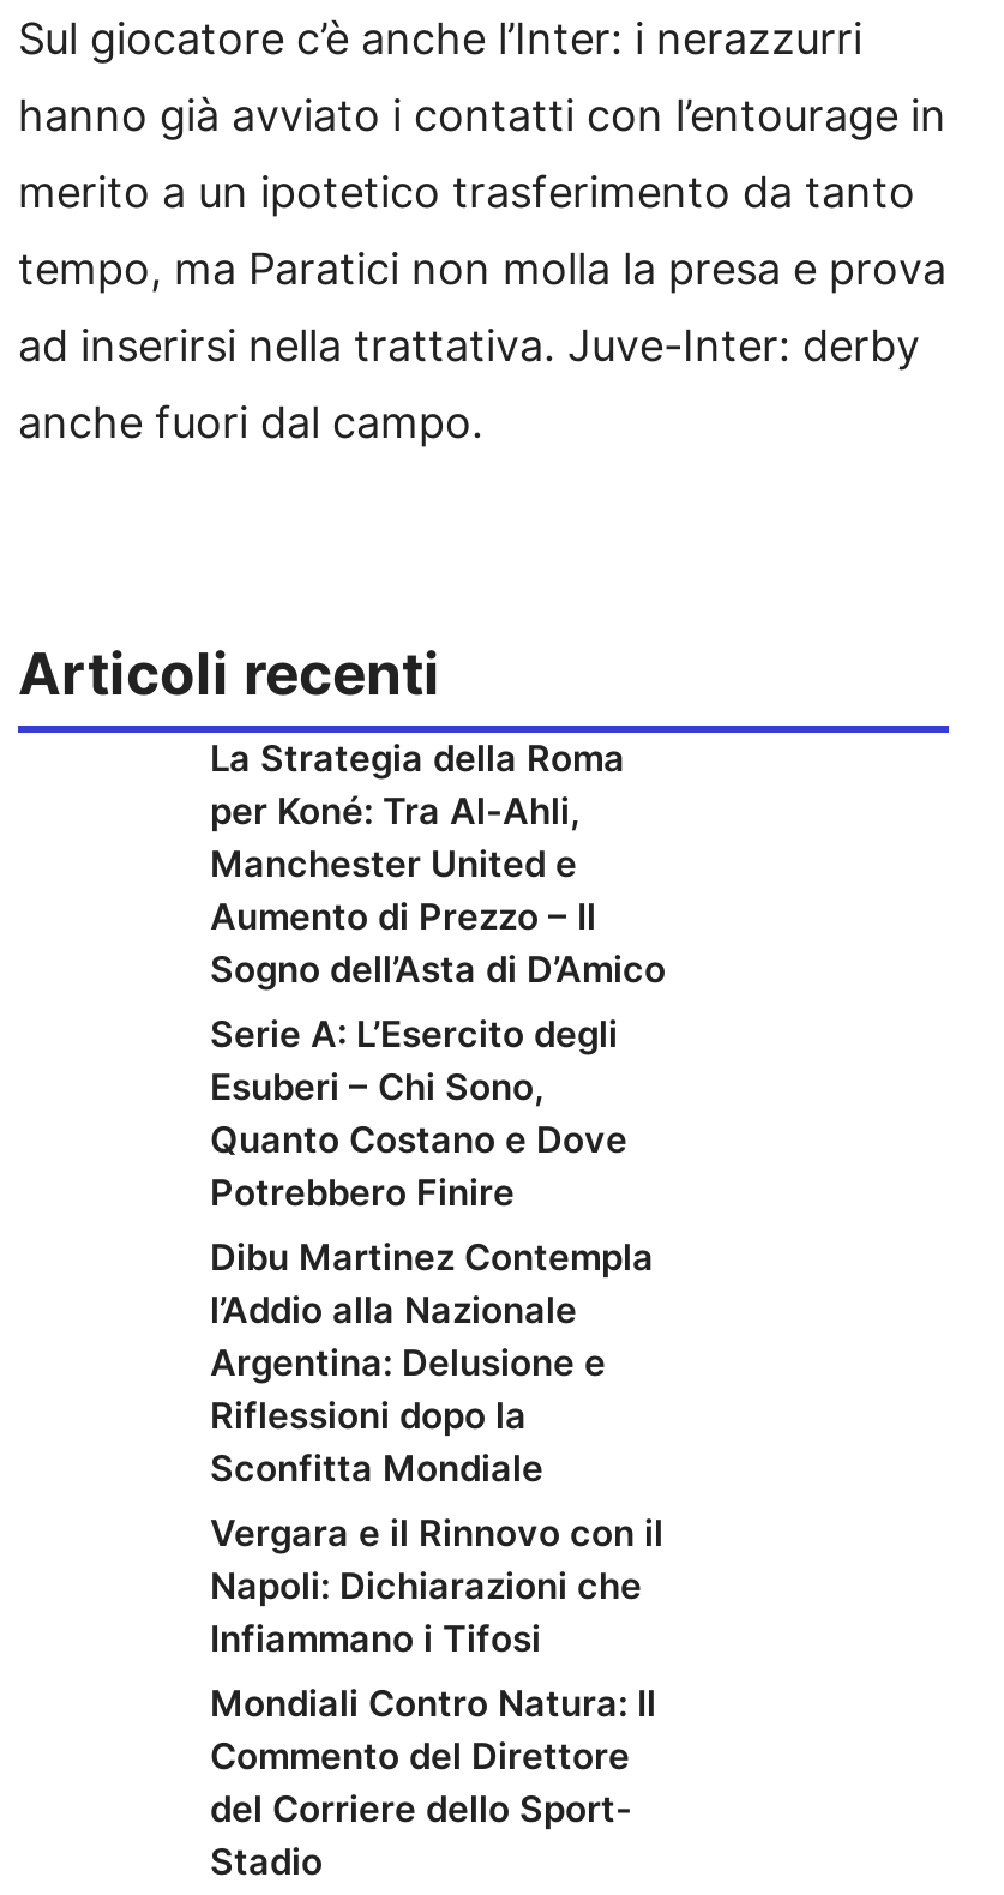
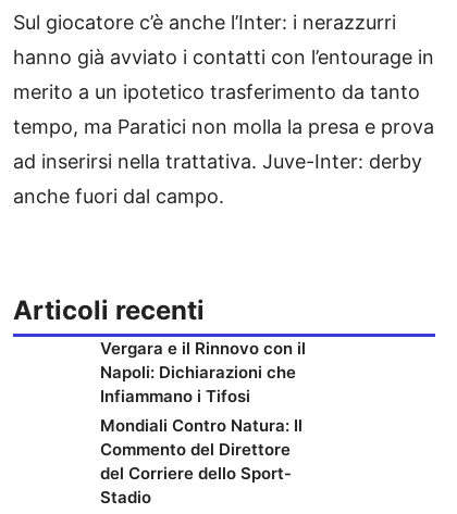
[210,735,666,1491] La Strategia della Roma | per Koné: Tra Al-Ahli, | Manchester United e | Aumento di Prezzo – Il | Sogno dell’Asta di D’Amico | Serie A: L’Esercito degli | Esuberi – Chi Sono, | Quanto Costano e Dove | Potrebbero Finire | Dibu Martinez Contempla | l’Addio alla Nazionale | Argentina: Delusione e | Riflessioni dopo la | Sconfitta Mondiale -> none

